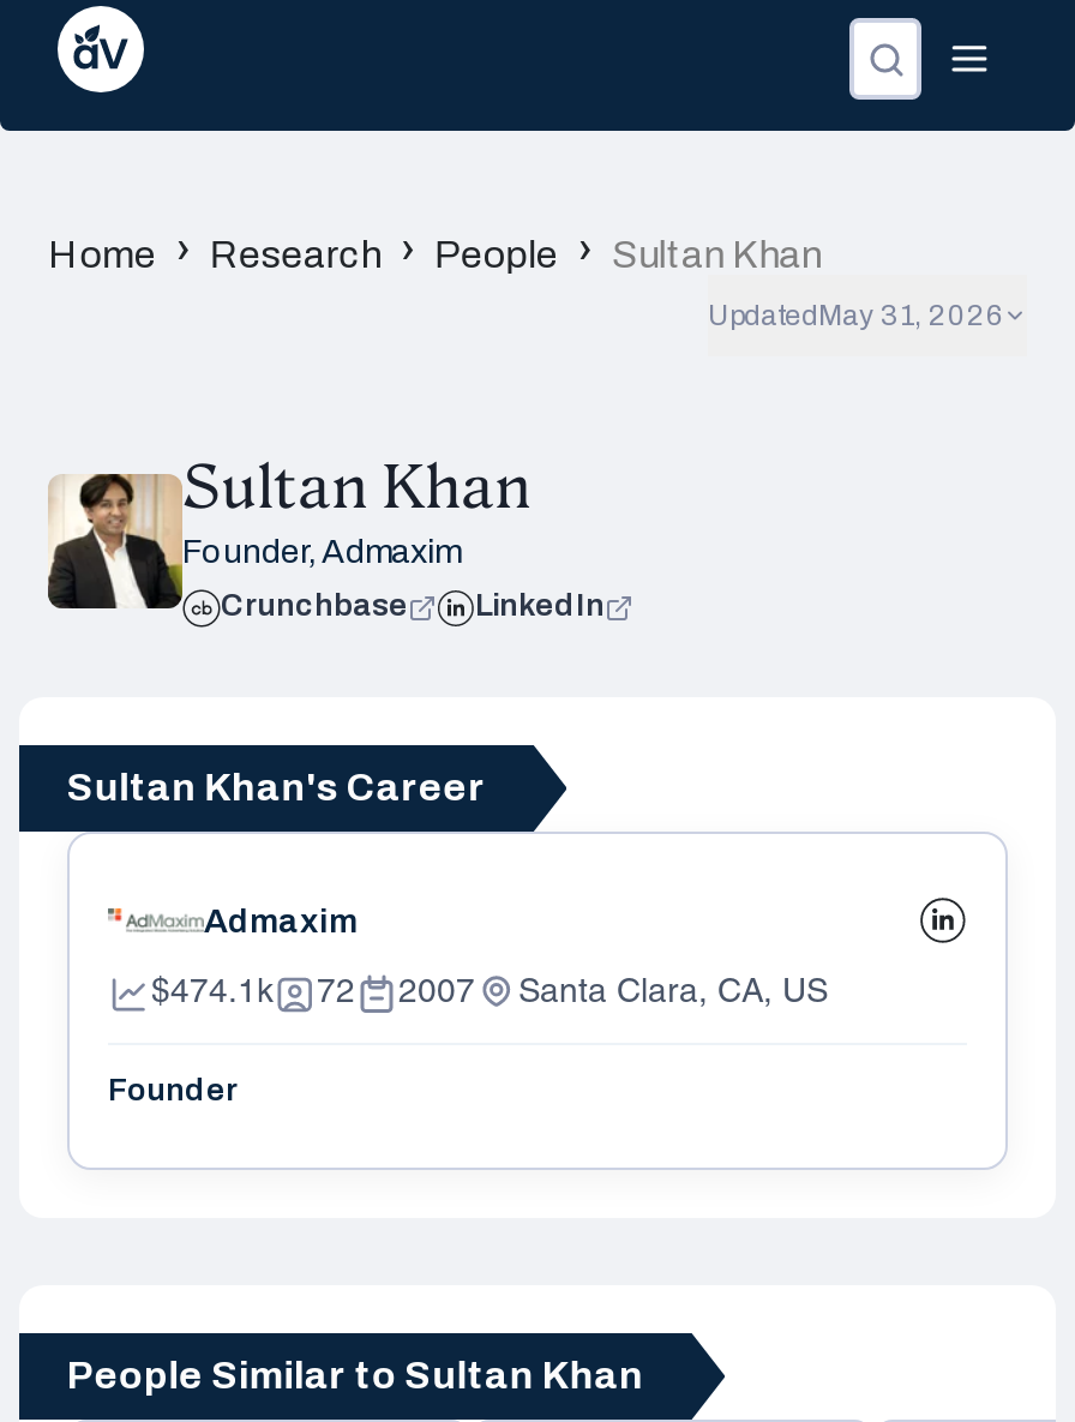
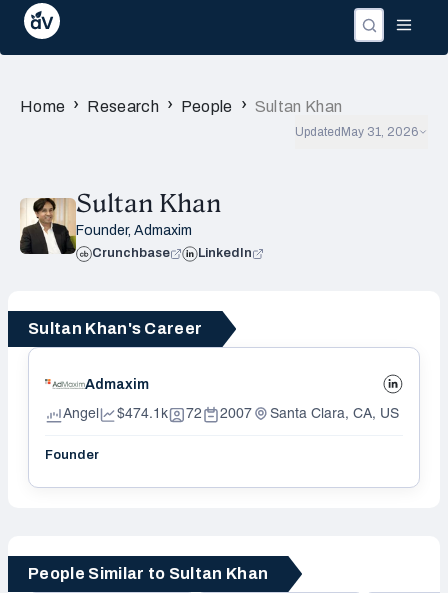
none -> [63,408,99,421] Angel

